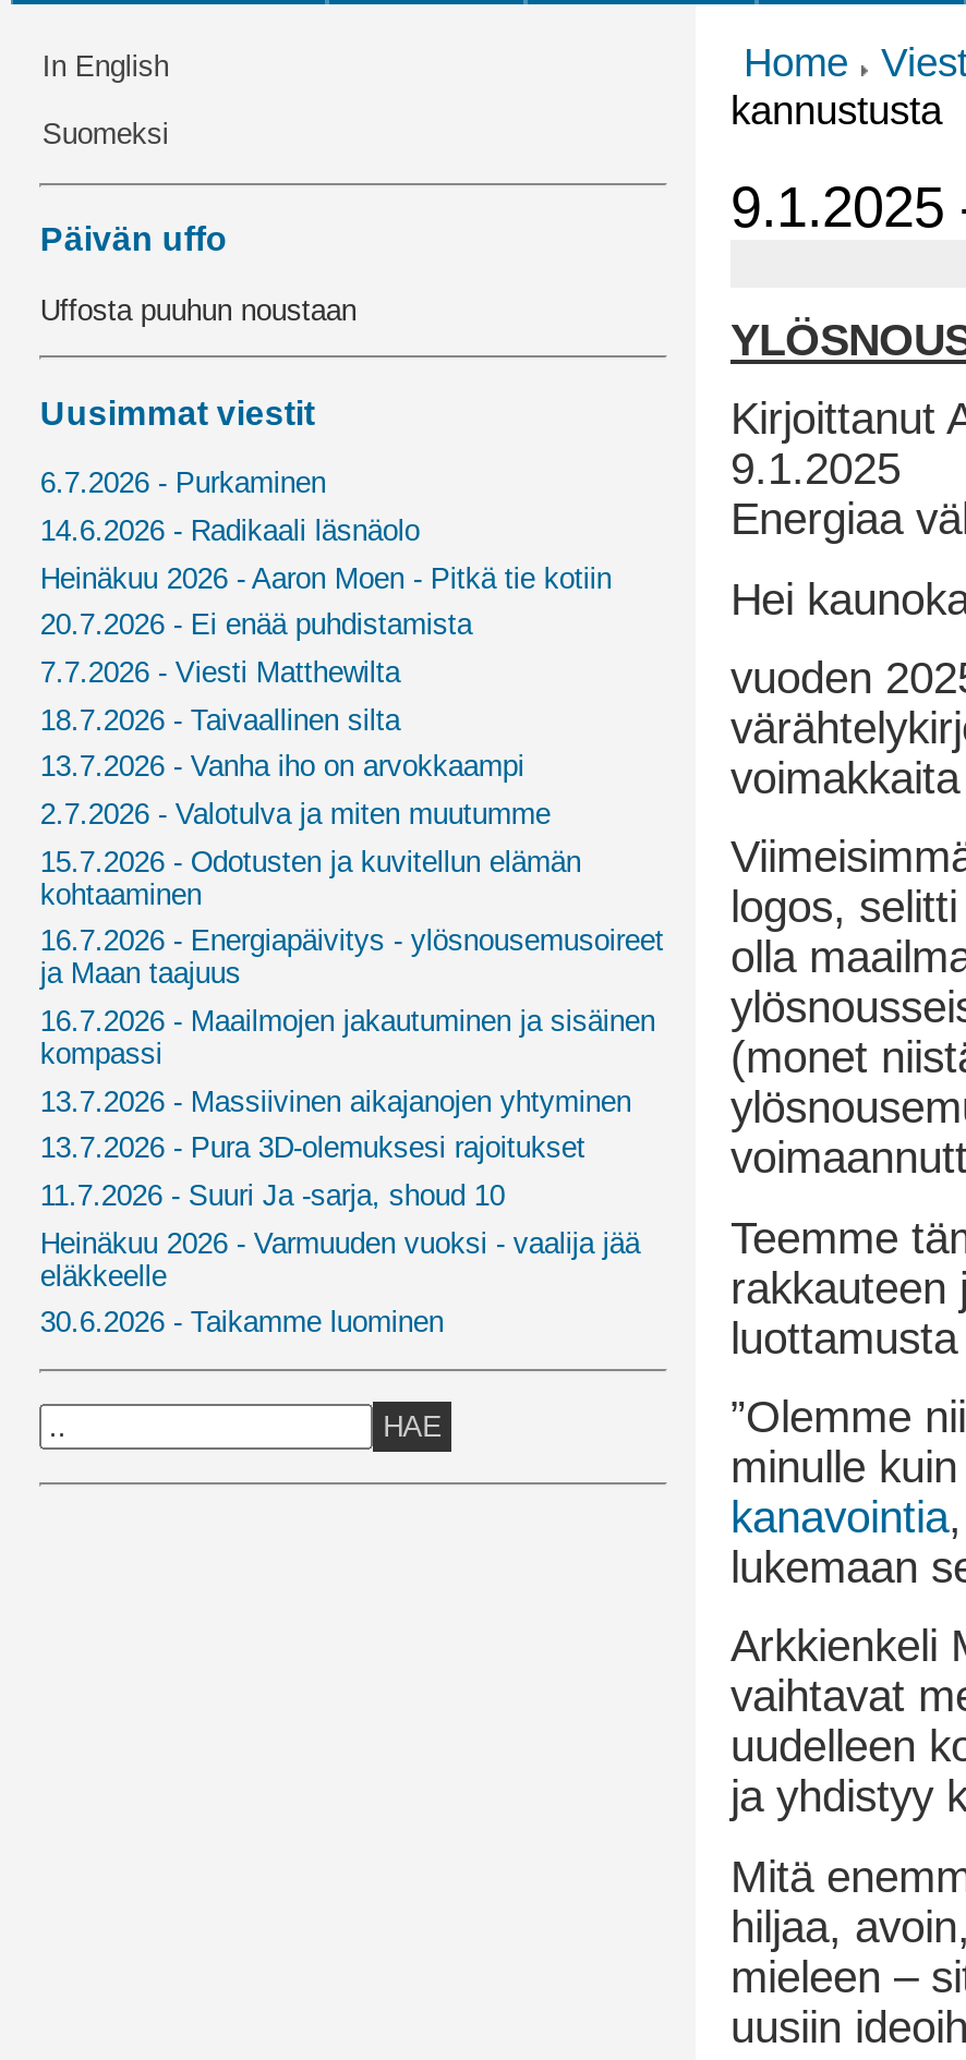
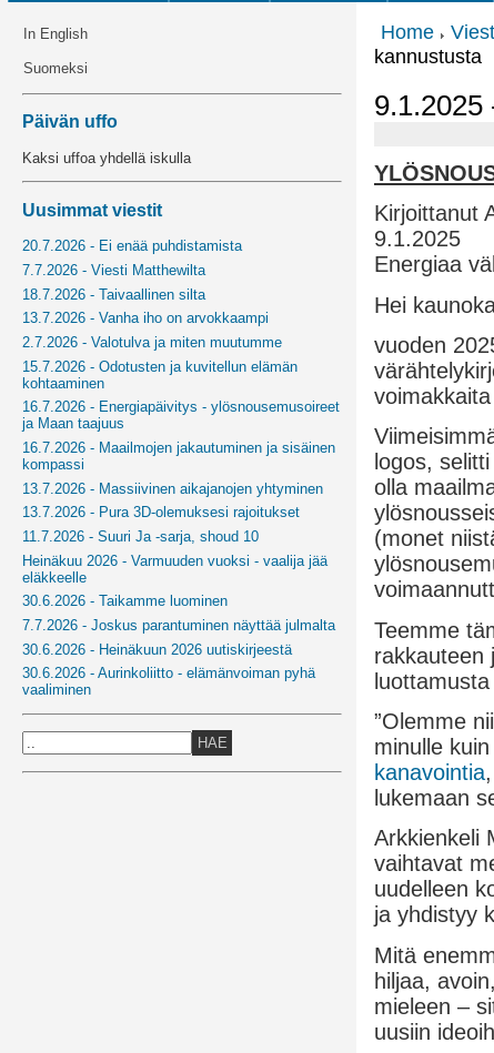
[40,294,356,327] Uffosta puuhun noustaan -> [23,150,191,166] Kaksi uffoa yhdellä iskulla
[40,467,611,594] 6.7.2026 - Purkaminen | 14.6.2026 - Radikaali läsnäolo | Heinäkuu 2026 - Aaron Moen - Pitkä tie kotiin -> none
moved [40,609,664,1339] -> [23,238,340,609]: 20.7.2026 - Ei enää puhdistamista | 7.7.2026 - Viesti Matthewilta | 18.7.2026 - Taivaallinen silta | ... | eläkkeelle | 30.6.2026 - Taikamme luominen
none -> [23,617,336,698] 7.7.2026 - Joskus parantuminen näyttää julmalta | 30.6.2026 - Heinäkuun 2026 uutiskirjeestä | 30.6.2026 - Aurinkoliitto - elämänvoiman pyhä | vaaliminen

